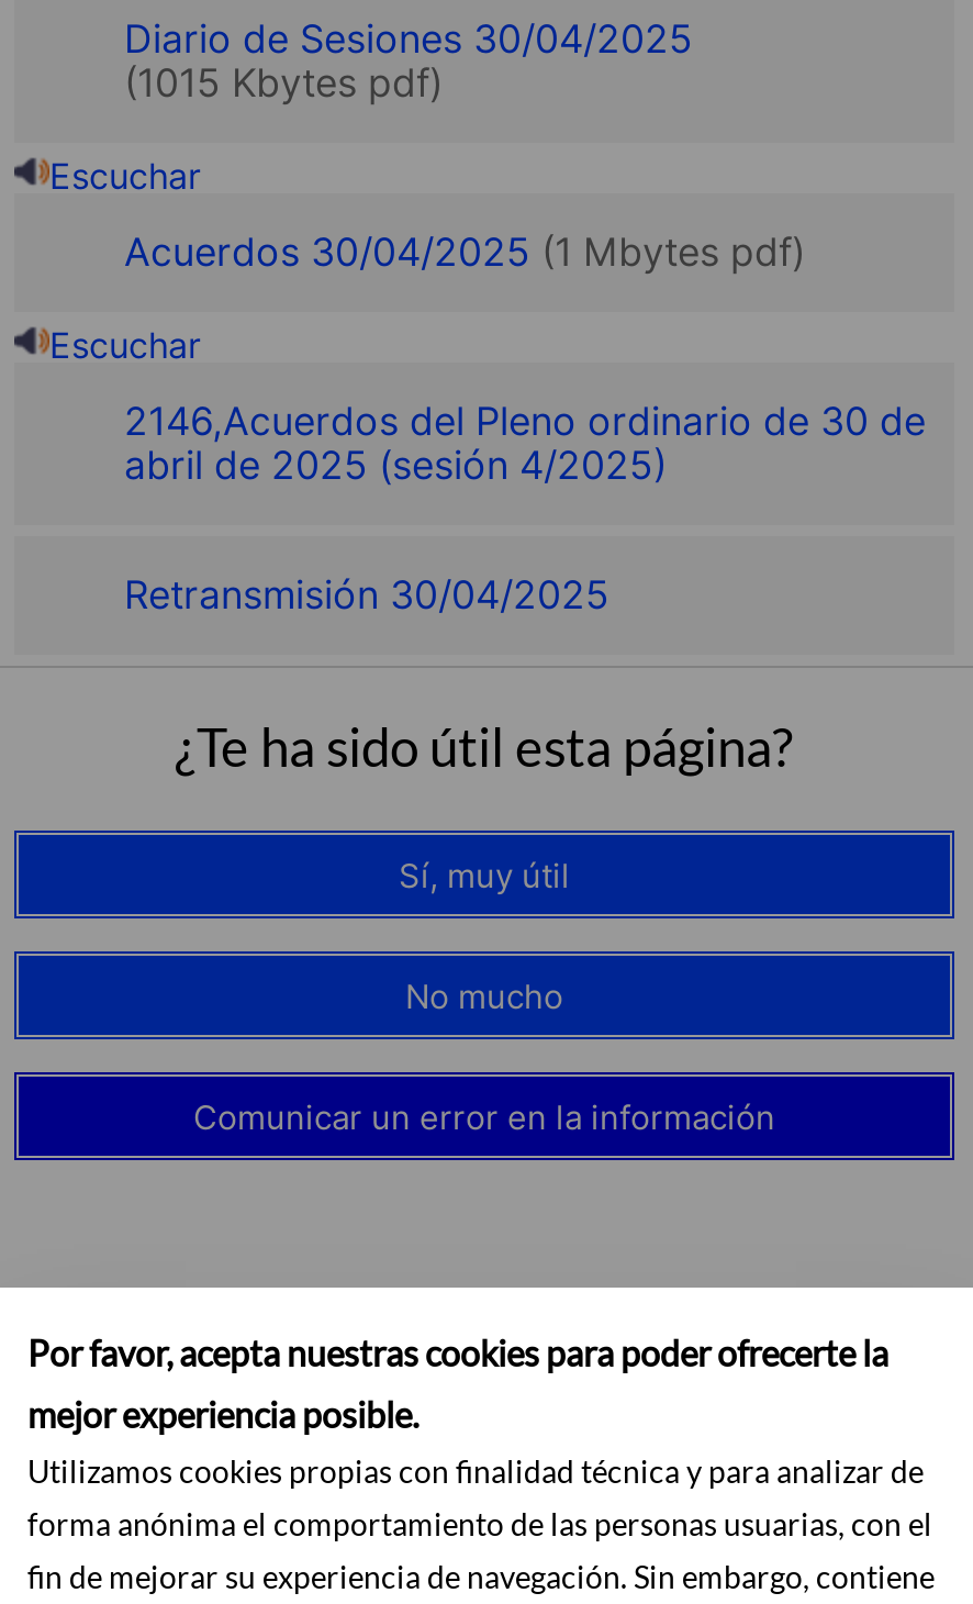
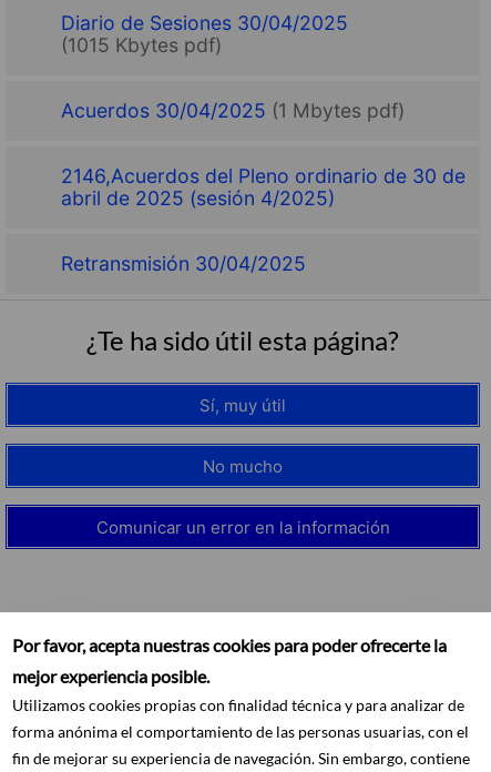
[49,154,201,198] Escuchar -> none
[49,324,201,368] Escuchar -> none

